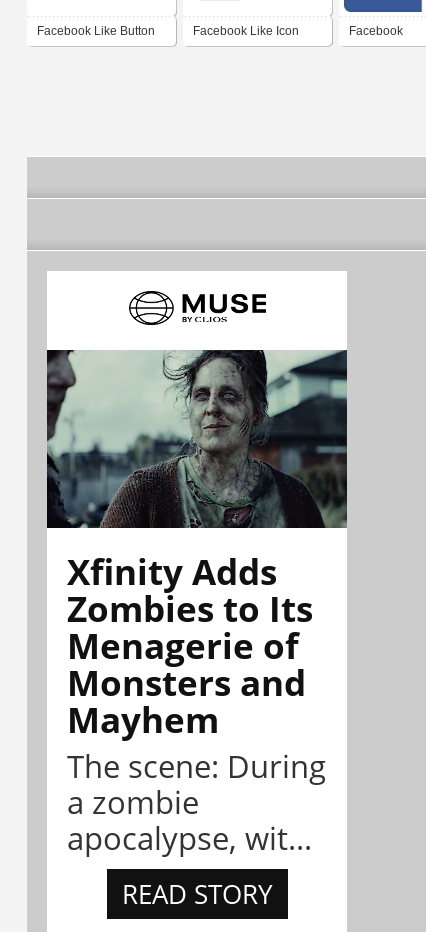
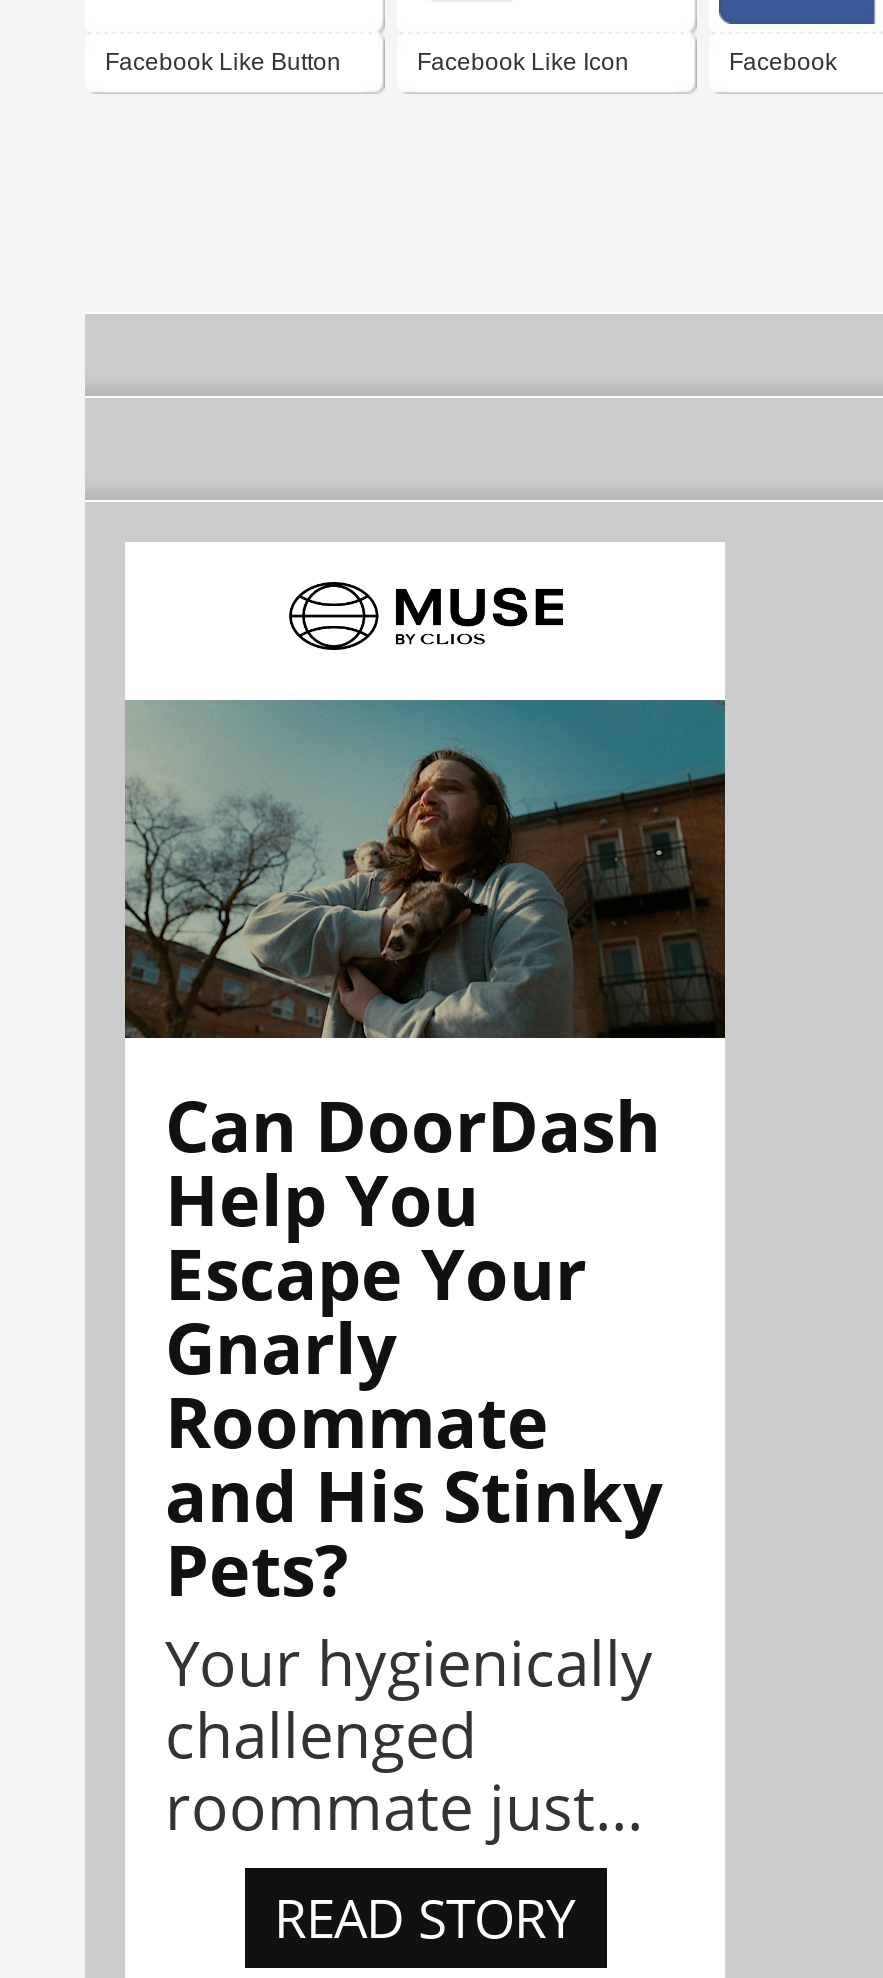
[46,349,348,859] [image] | Xfinity Adds | Zombies to Its | Menagerie of | Monsters and | Mayhem | The scene: During | a zombie | apocalypse, wit... -> [125,698,727,1847] [image] | Can DoorDash | Help You | Escape Your | Gnarly | Roommate | and His Stinky | Pets? | Your hygienically | challenged | roommate just...

